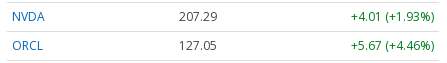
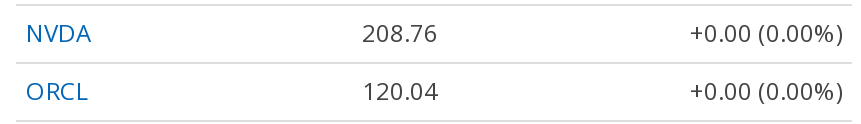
[179,8,217,25] 207.29 -> [362,16,438,50] 208.76
[351,8,434,25] +4.01 (+1.93%) -> [690,16,842,50] +0.00 (0.00%)
[179,37,217,54] 127.05 -> [362,74,438,108] 120.04
[351,37,434,54] +5.67 (+4.46%) -> [690,74,842,108] +0.00 (0.00%)

